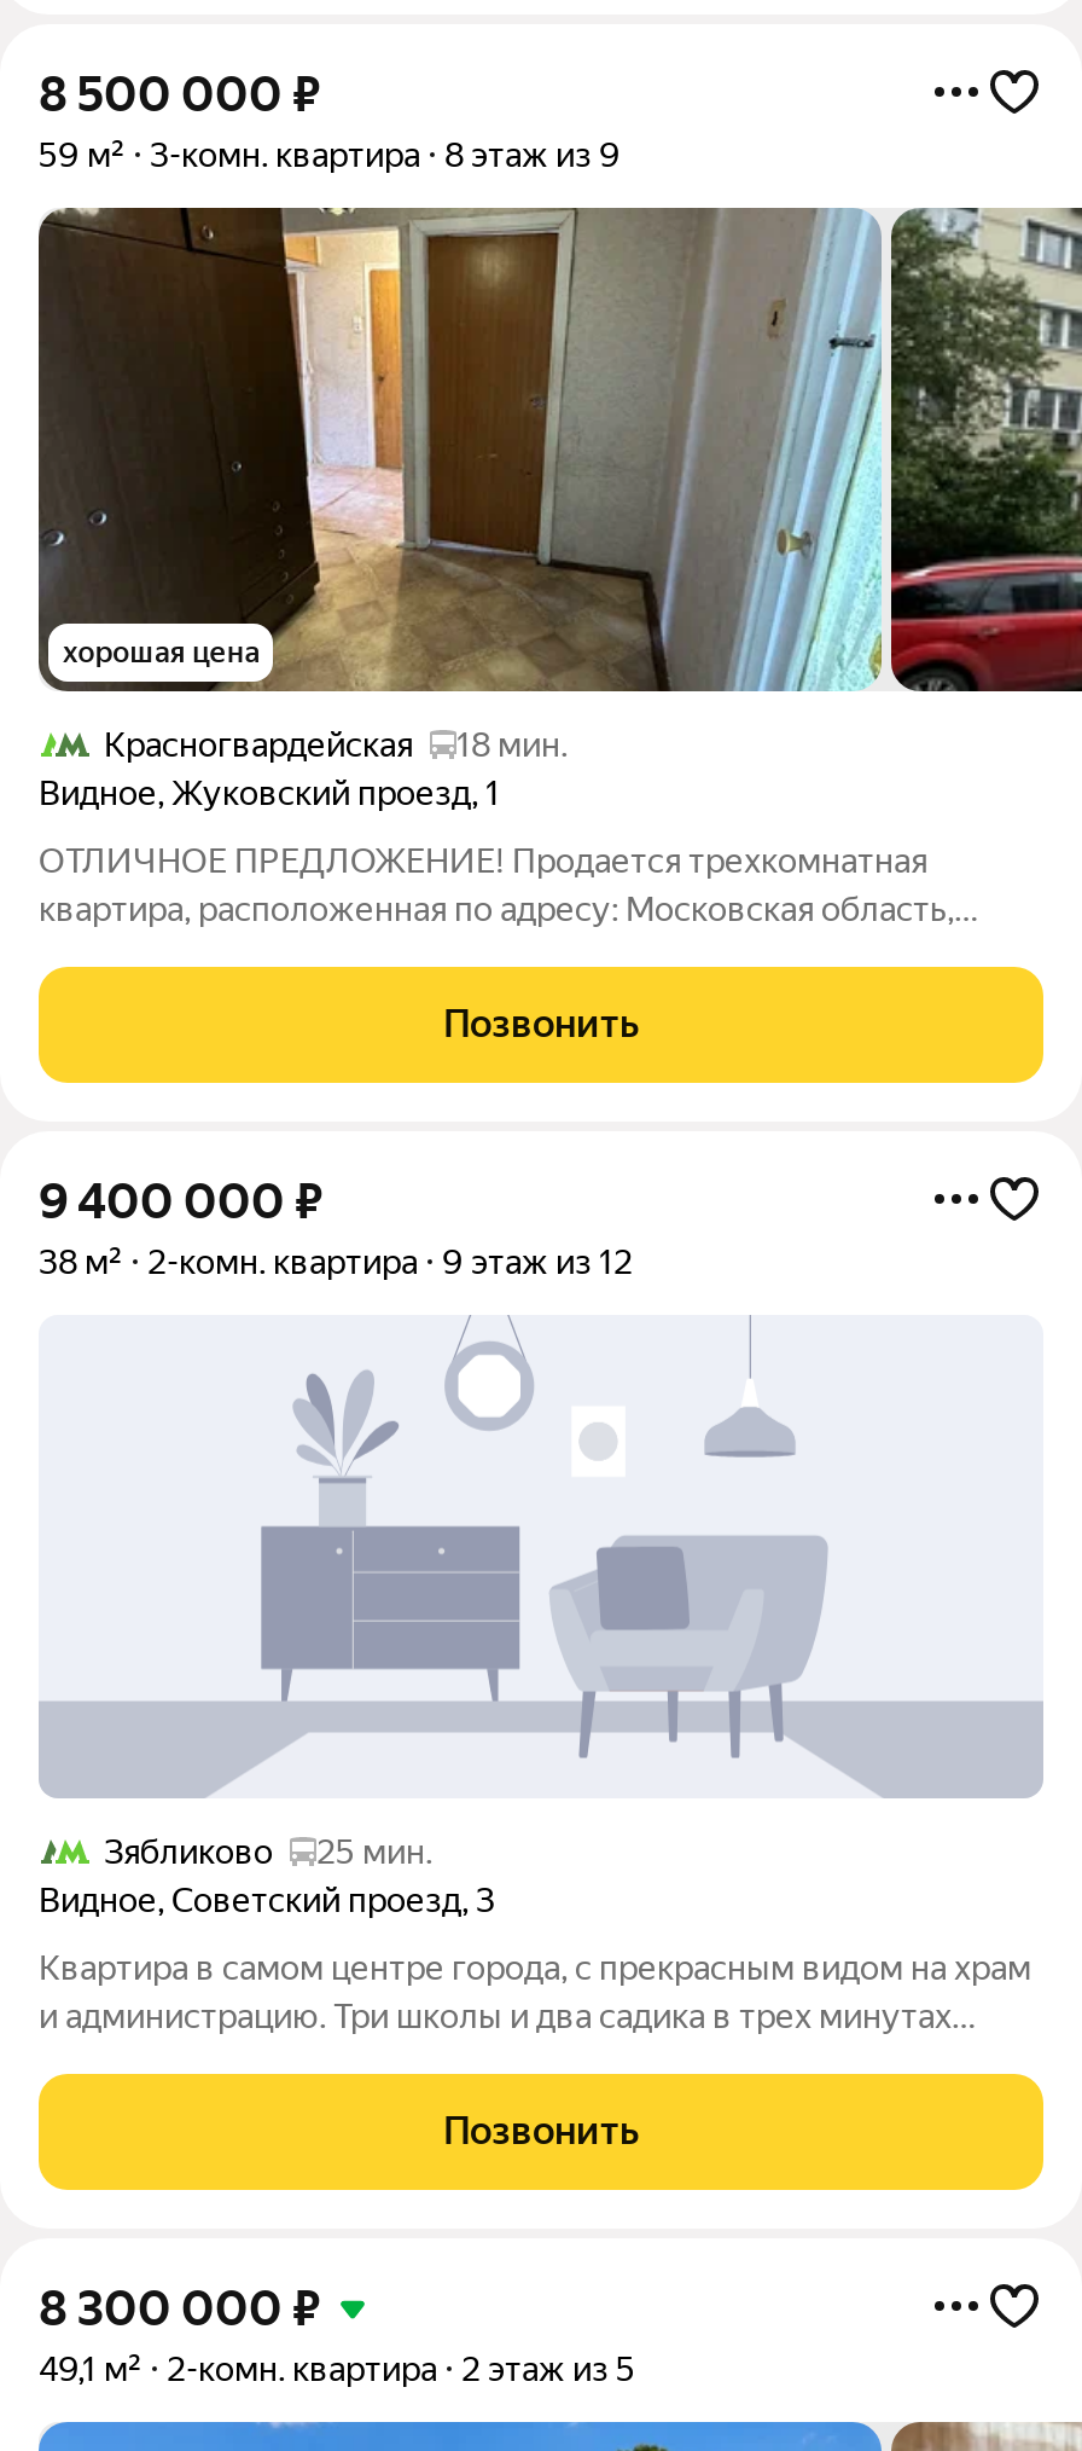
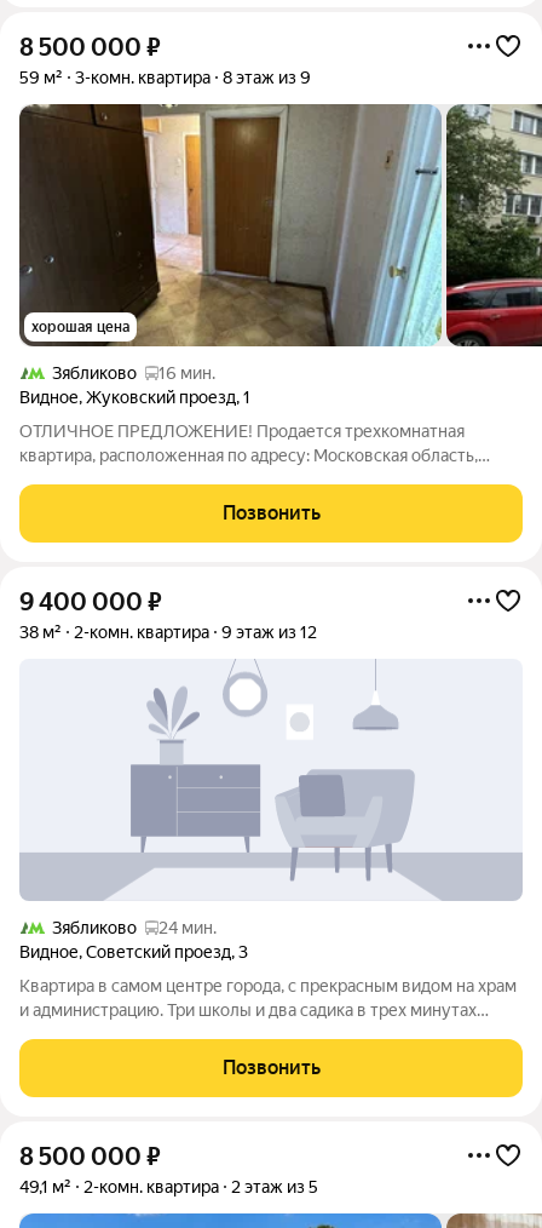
[104,725,568,763] Красногвардейская | 18 мин. -> [52,363,215,382] Зябликово | 16 мин.
[104,1832,432,1870] Зябликово 25 мин. -> [52,918,217,937] Зябликово 24 мин.
[39,2279,321,2337] 8 300 000 ₽ -> [19,1142,161,1171] 8 500 000 ₽

